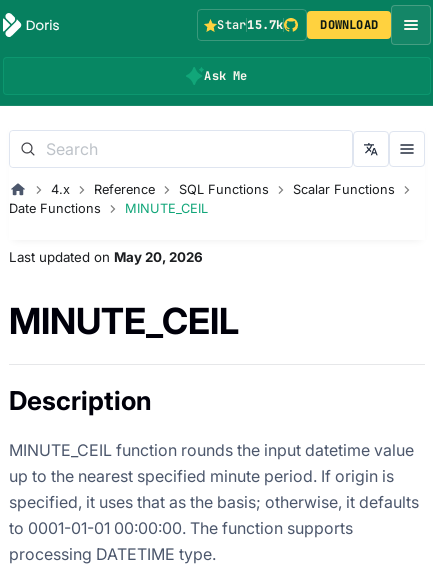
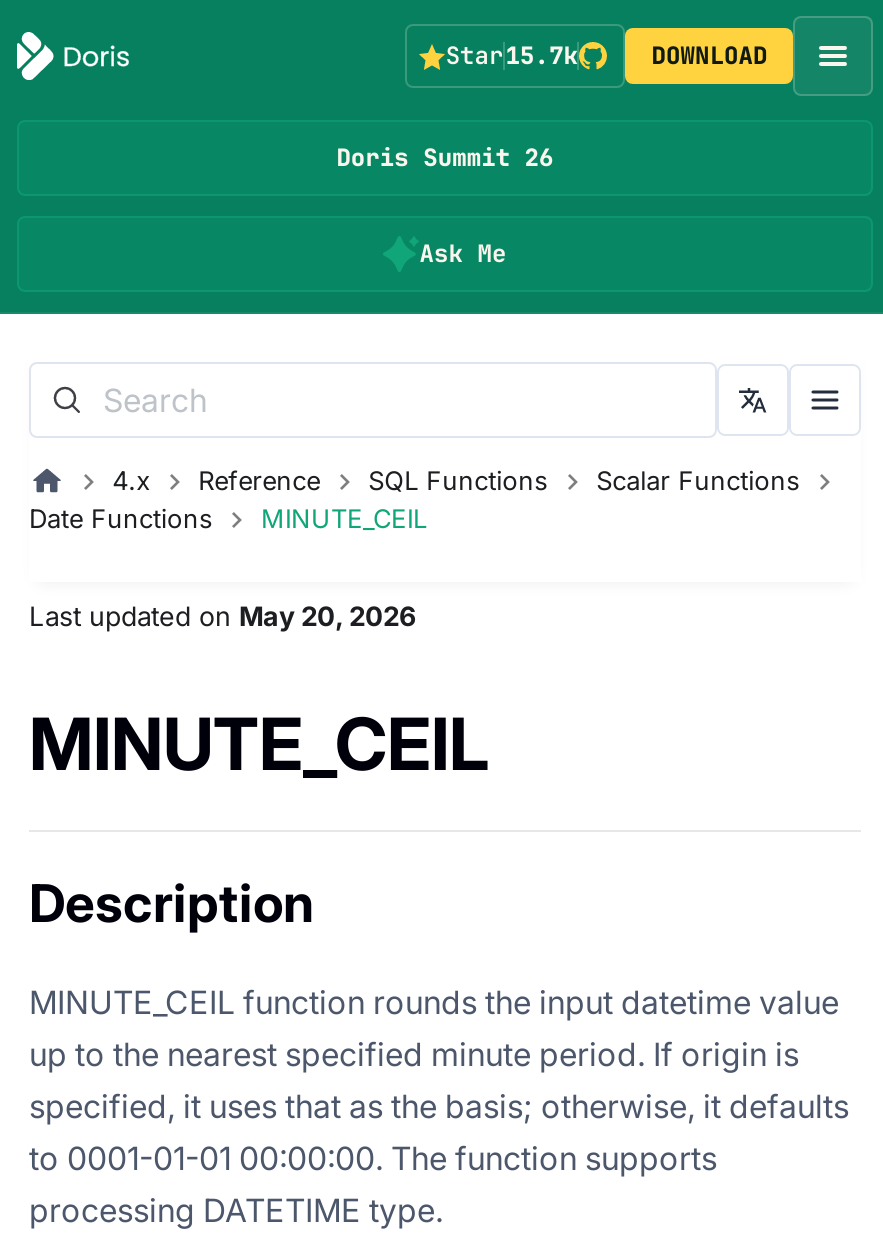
none -> [336,142,554,174] Doris Summit 26

